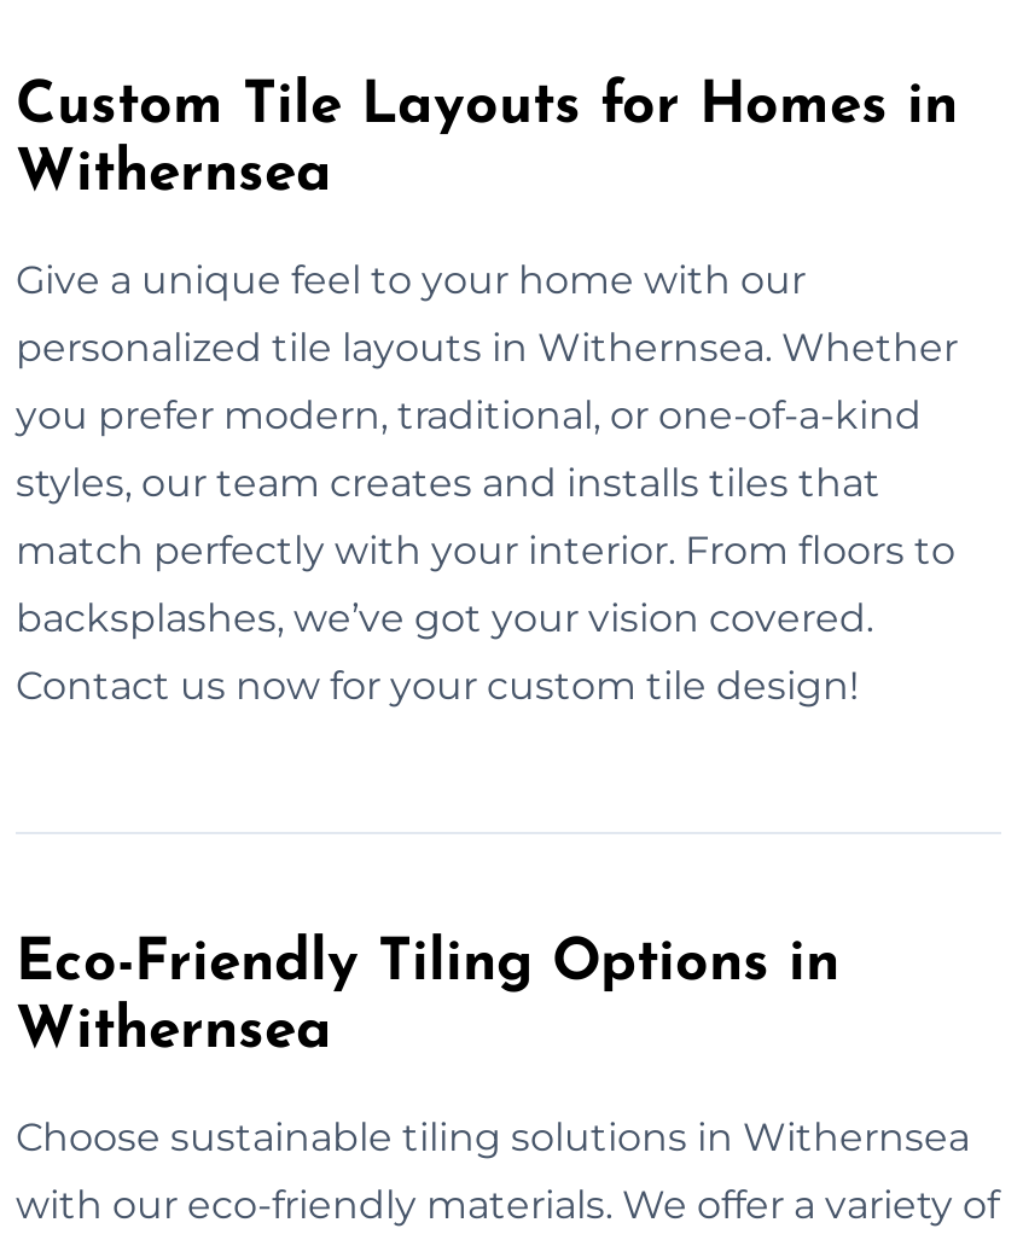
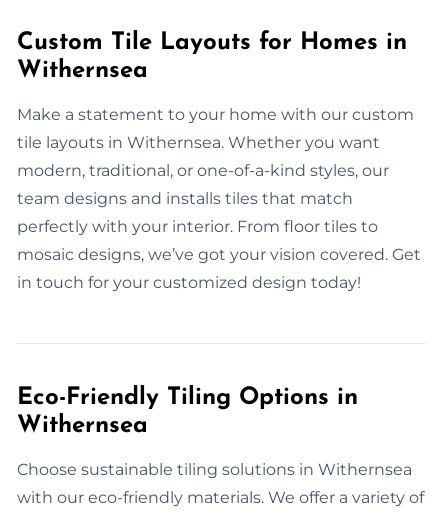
[16,256,806,302] Give a unique feel to your home with our -> [17,105,414,124] Make a statement to your home with our custom
[16,324,958,370] personalized tile layouts in Withernsea. Whether -> [17,133,380,152] tile layouts in Withernsea. Whether you want
[16,392,922,438] you prefer modern, traditional, or one-of-a-kind -> [17,161,389,180] modern, traditional, or one-of-a-kind styles, our
[16,459,880,505] styles, our team creates and installs tiles that -> [17,189,353,208] team designs and installs tiles that match
[16,527,955,573] match perfectly with your interior. From floors to -> [17,217,378,236] perfectly with your interior. From floor tiles to
[16,595,873,640] backsplashes, we’ve got your vision covered. -> [17,245,421,264] mosaic designs, we’ve got your vision covered. Get
[16,662,859,708] Contact us now for your custom tile design! -> [17,273,361,292] in touch for your customized design today!

